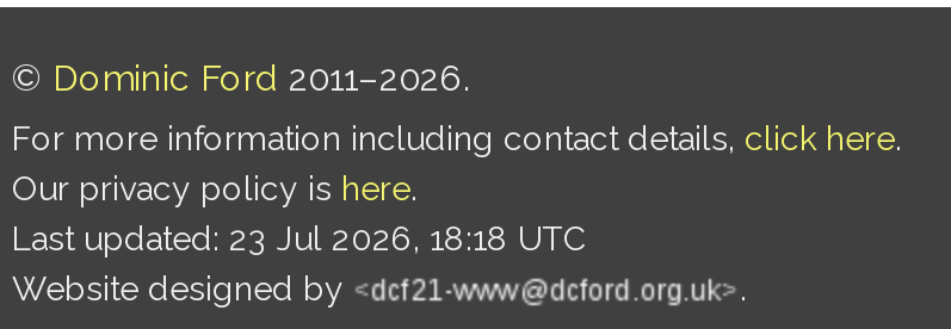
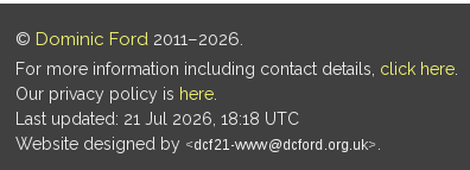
[12,219,587,257] Last updated: 23 Jul 2026, 18:18 UTC -> [15,109,299,128] Last updated: 21 Jul 2026, 18:18 UTC

